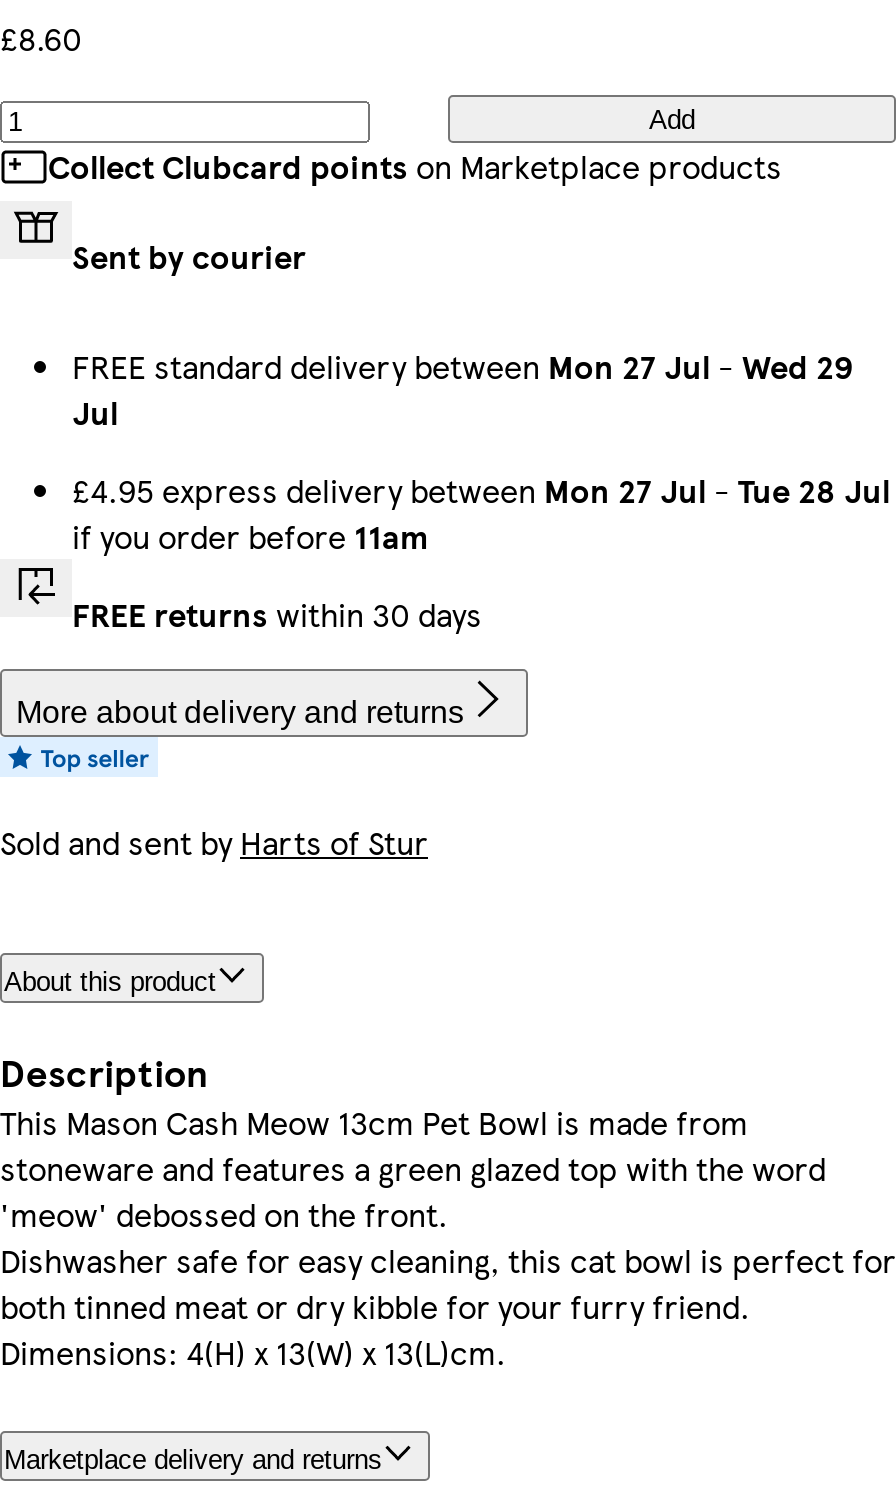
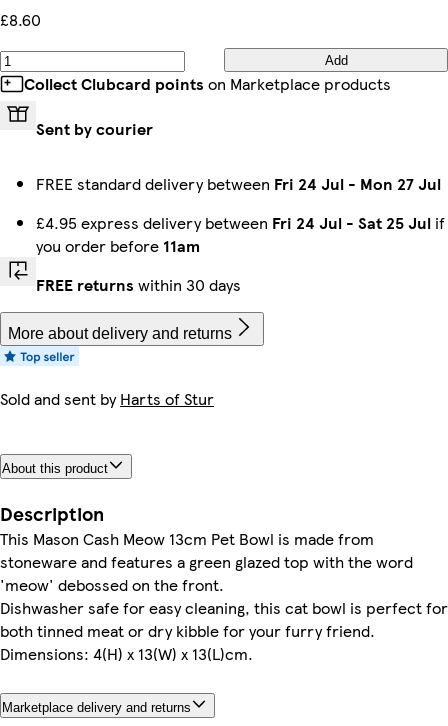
[72,344,852,436] FREE standard delivery between Mon 27 Jul - Wed 29 | Jul -> [36,172,441,195] FREE standard delivery between Fri 24 Jul - Mon 27 Jul
[72,468,890,560] £4.95 express delivery between Mon 27 Jul - Tue 28 Jul | if you order before 11am -> [36,211,445,257] £4.95 express delivery between Fri 24 Jul - Sat 25 Jul if | you order before 11am

